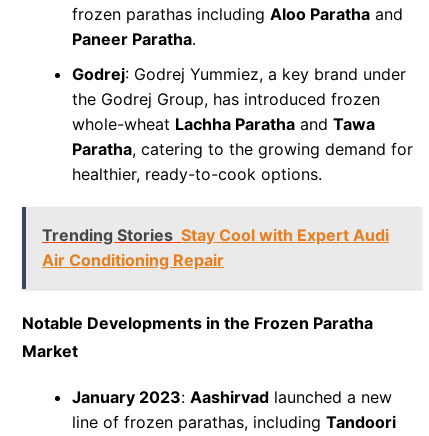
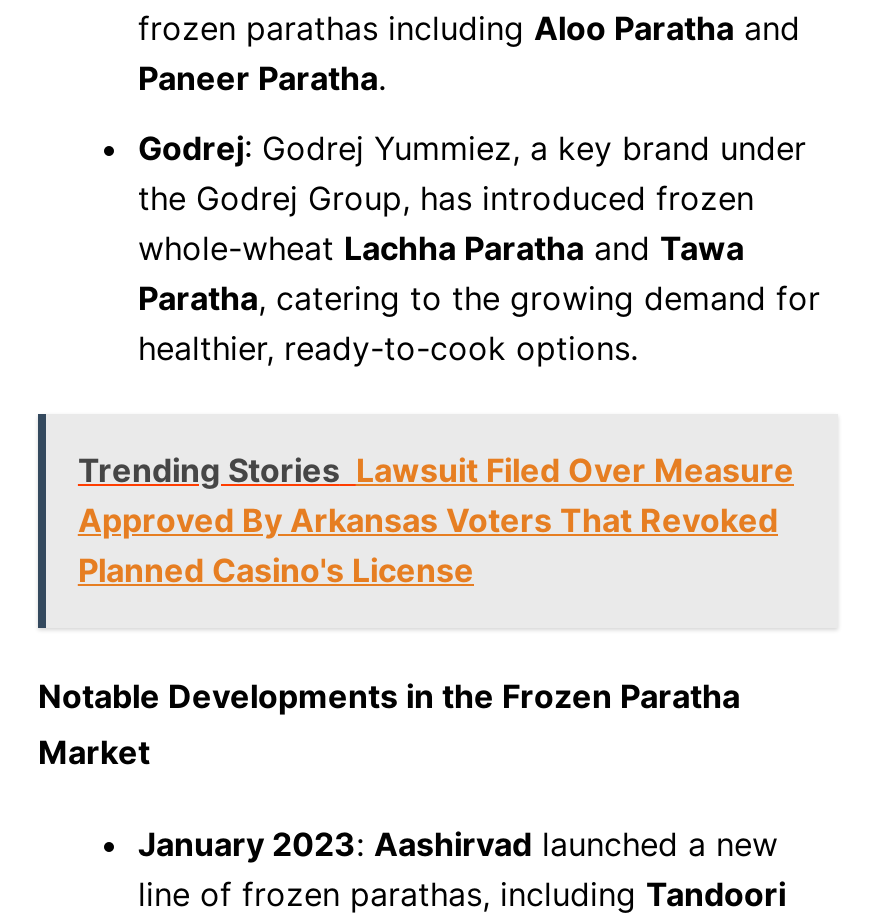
[42,225,389,270] Trending Stories Stay Cool with Expert Audi | Air Conditioning Repair -> [78,450,794,590] Trending Stories Lawsuit Filed Over Measure | Approved By Arkansas Voters That Revoked | Planned Casino's License

